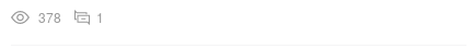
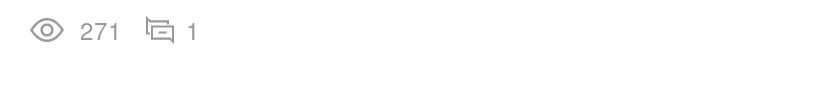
[38,8,104,26] 378 1 -> [80,12,200,46] 271 1

